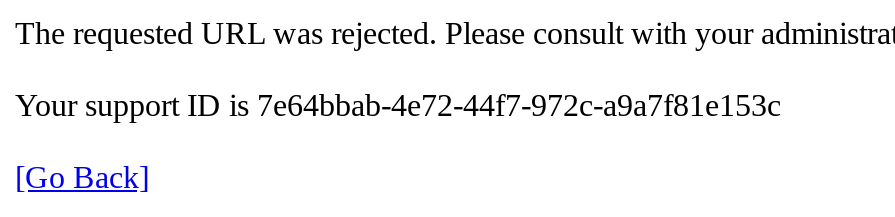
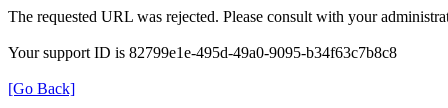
[15,88,781,122] Your support ID is 7e64bbab-4e72-44f7-972c-a9a7f81e153c -> [8,44,397,61] Your support ID is 82799e1e-495d-49a0-9095-b34f63c7b8c8

